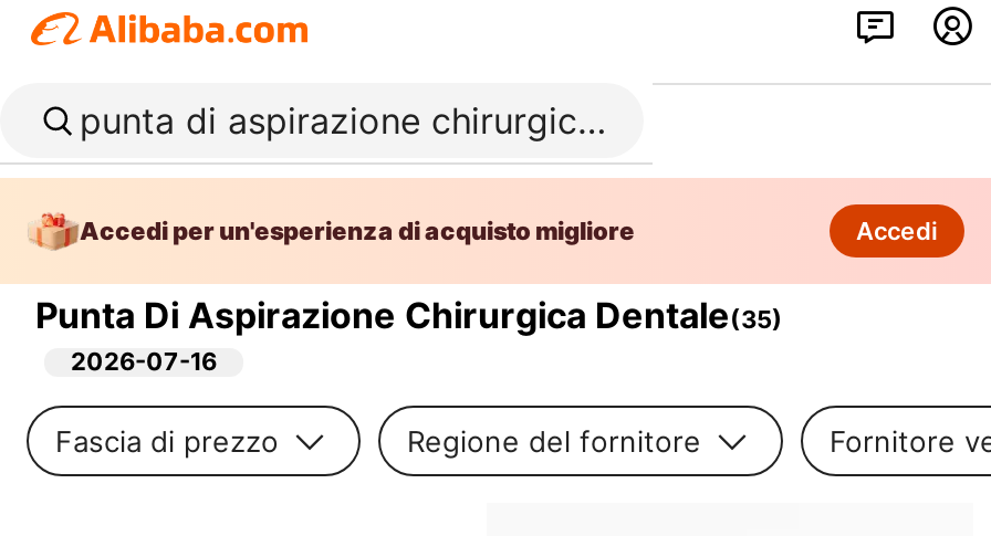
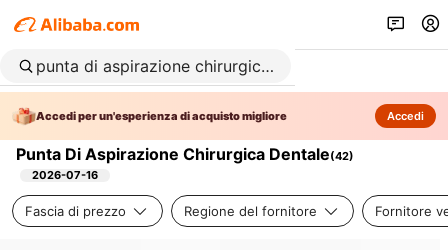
[35,293,783,337] Punta Di Aspirazione Chirurgica Dentale(35) -> [16,144,354,164] Punta Di Aspirazione Chirurgica Dentale(42)

